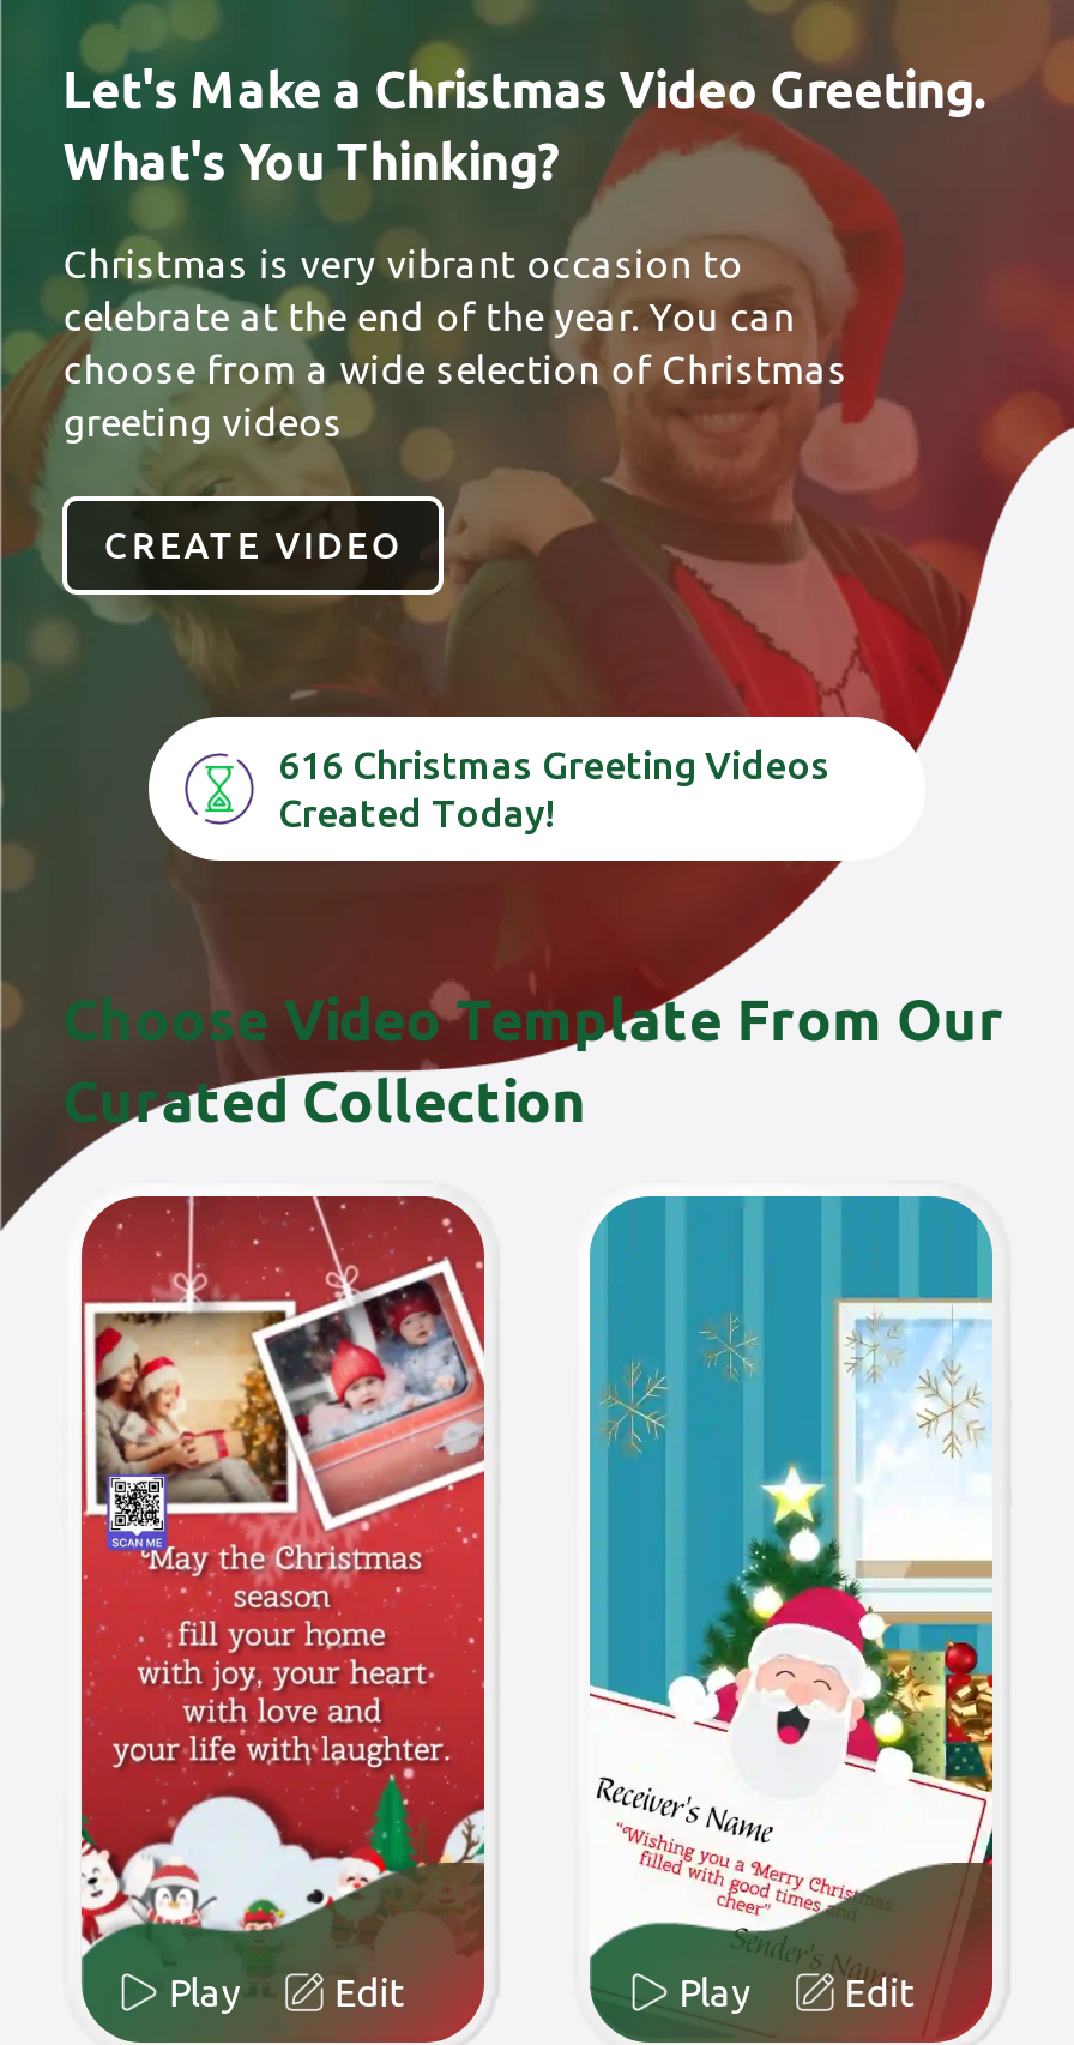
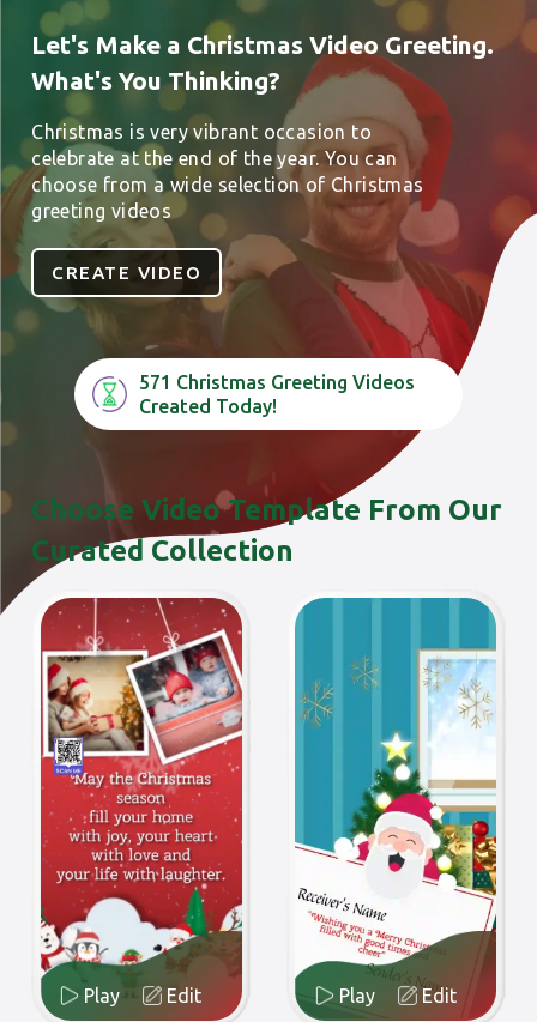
[278,743,829,786] 616 Christmas Greeting Videos -> [139,371,415,393] 571 Christmas Greeting Videos

